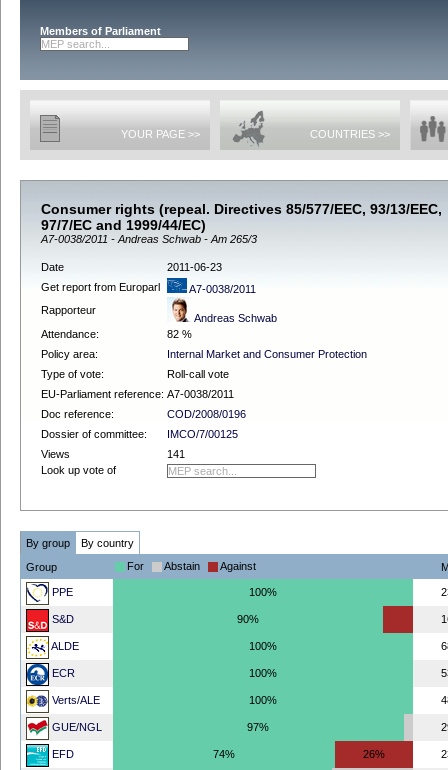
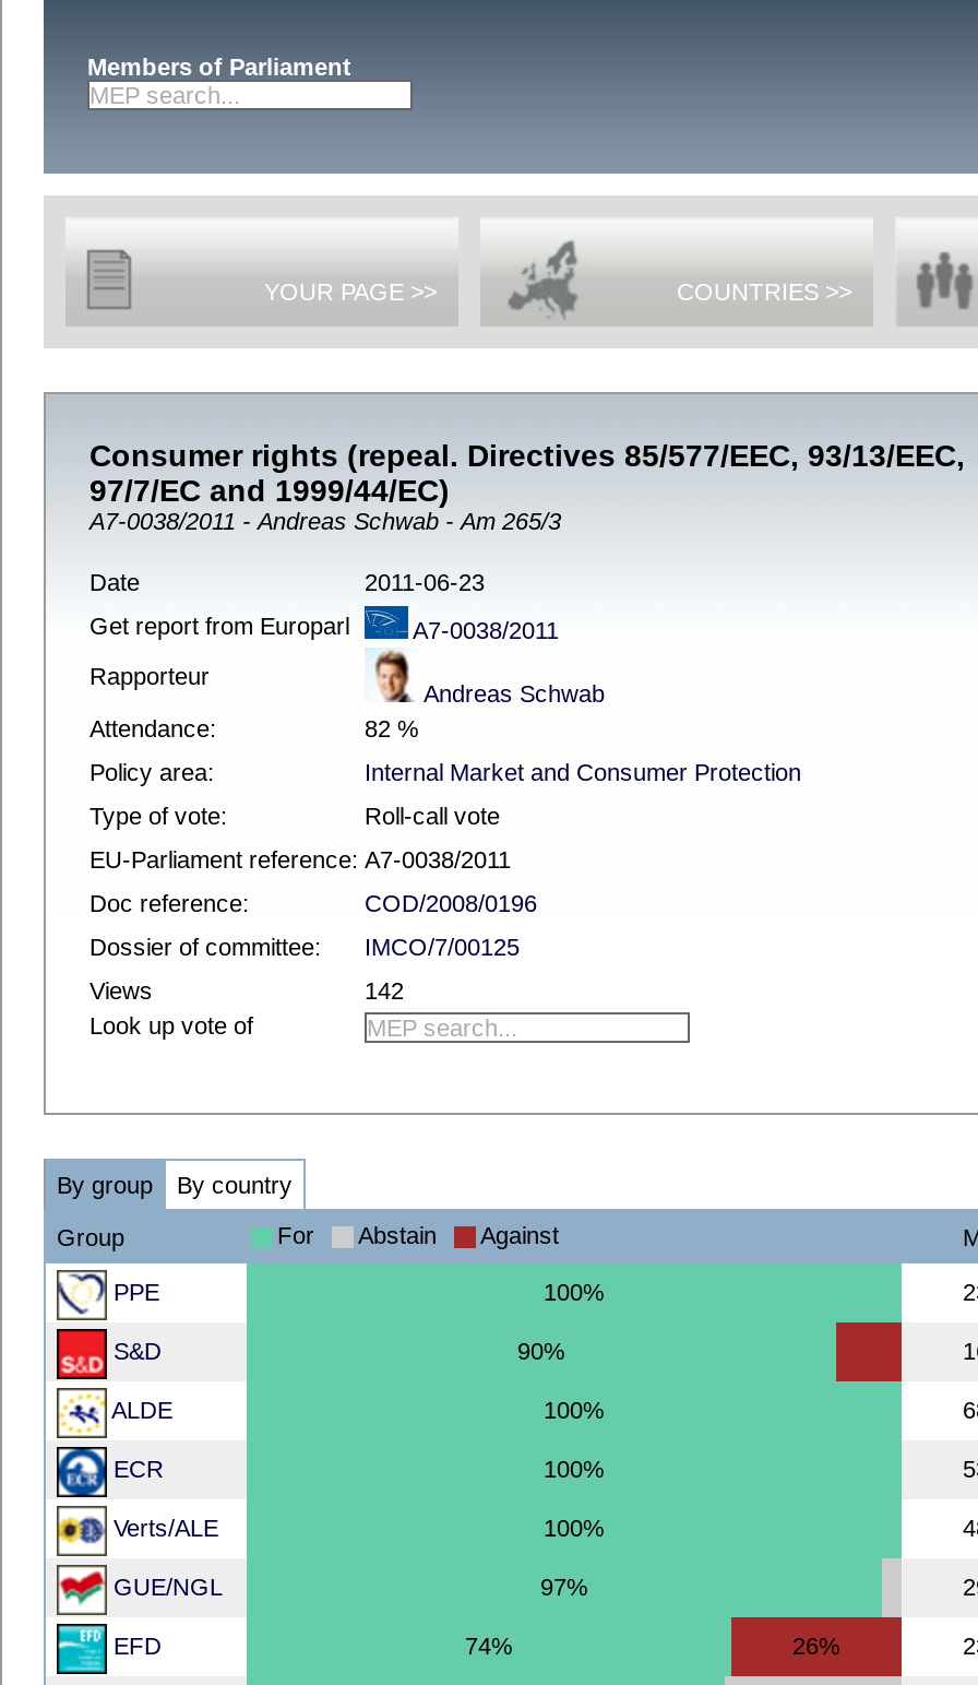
[167,448,185,460] 141 -> [365,977,404,1004] 142

